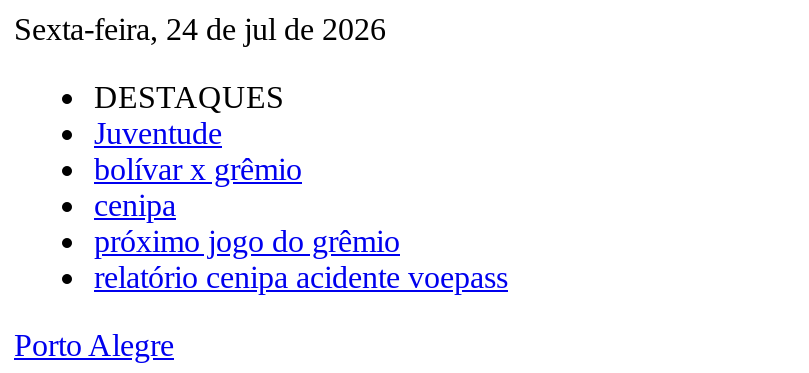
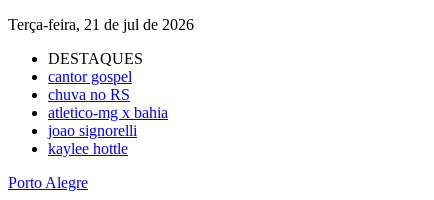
[14,12,386,46] Sexta-feira, 24 de jul de 2026 -> [8,16,194,33] Terça-feira, 21 de jul de 2026
[94,116,508,294] Juventude | bolívar x grêmio | cenipa | próximo jogo do grêmio | relatório cenipa acidente voepass -> [48,68,168,157] cantor gospel | chuva no RS | atletico-mg x bahia | joao signorelli | kaylee hottle

